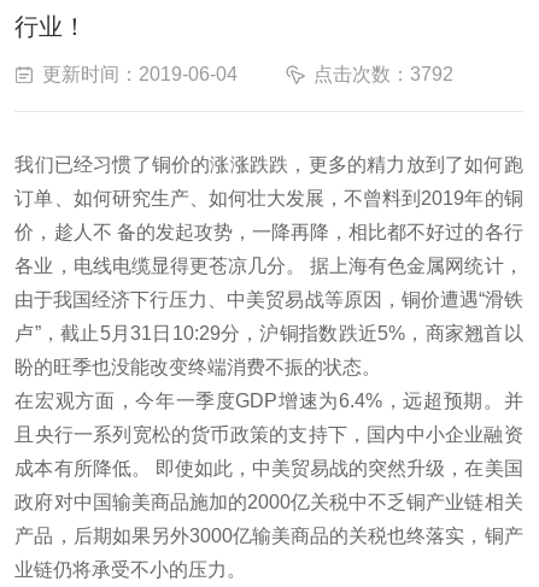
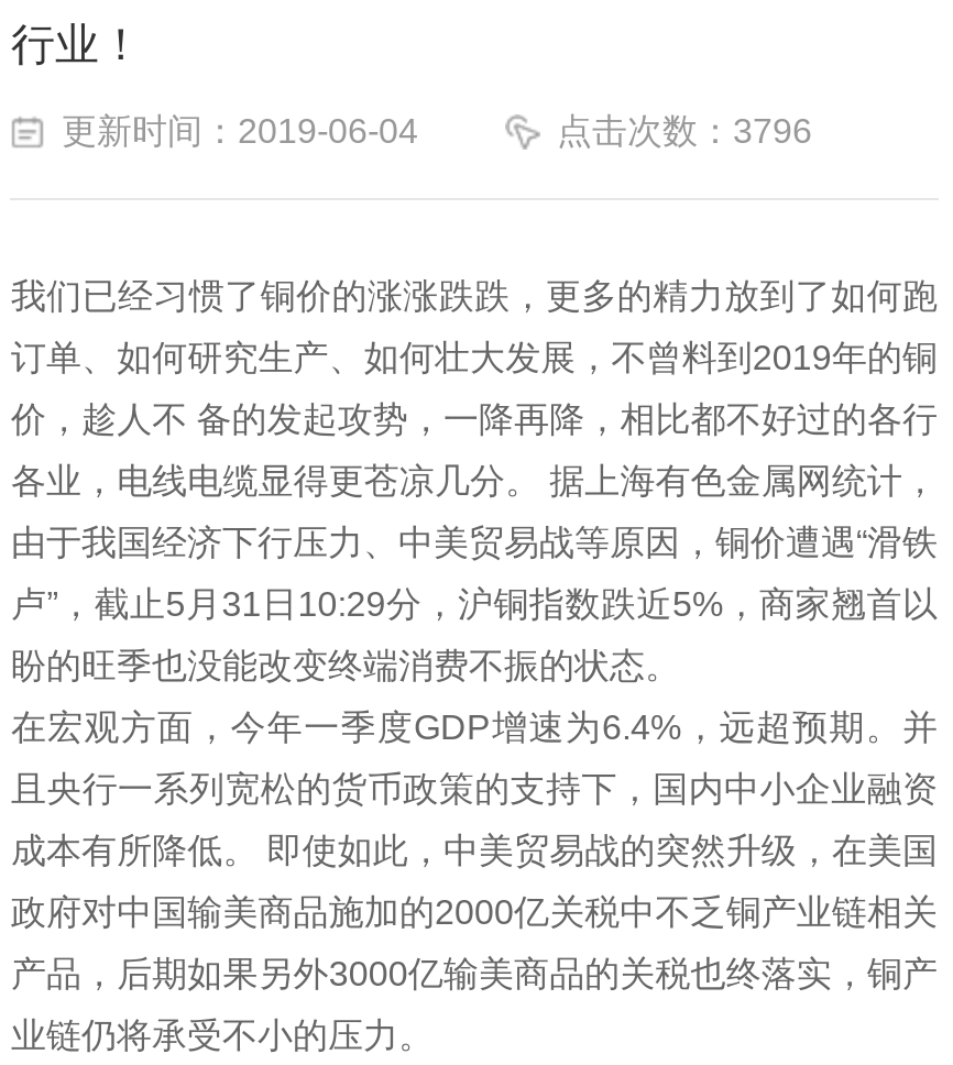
[314,64,454,84] 点击次数：3792 -> [557,112,812,150] 点击次数：3796

